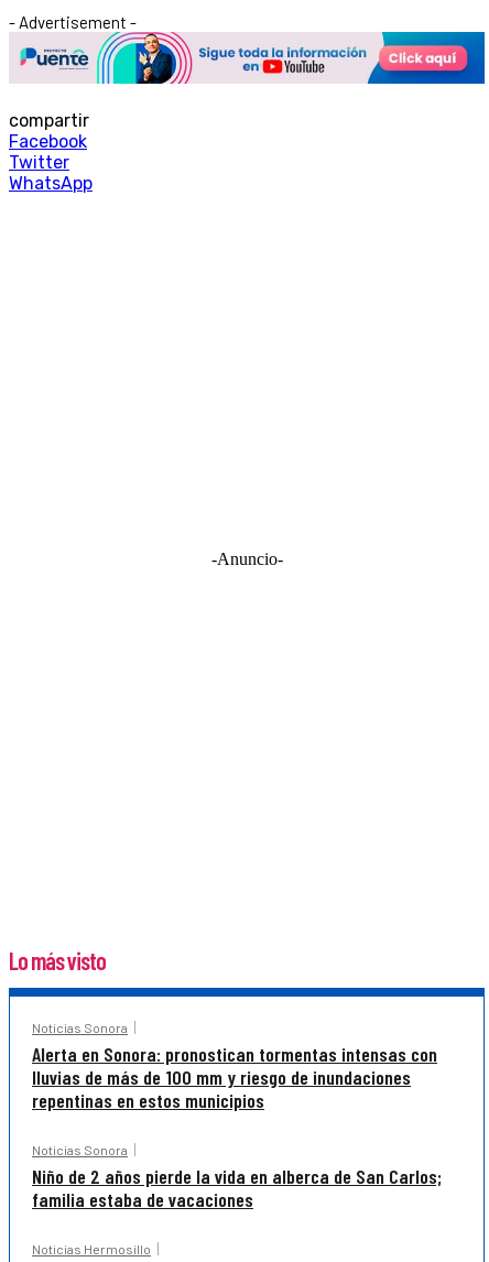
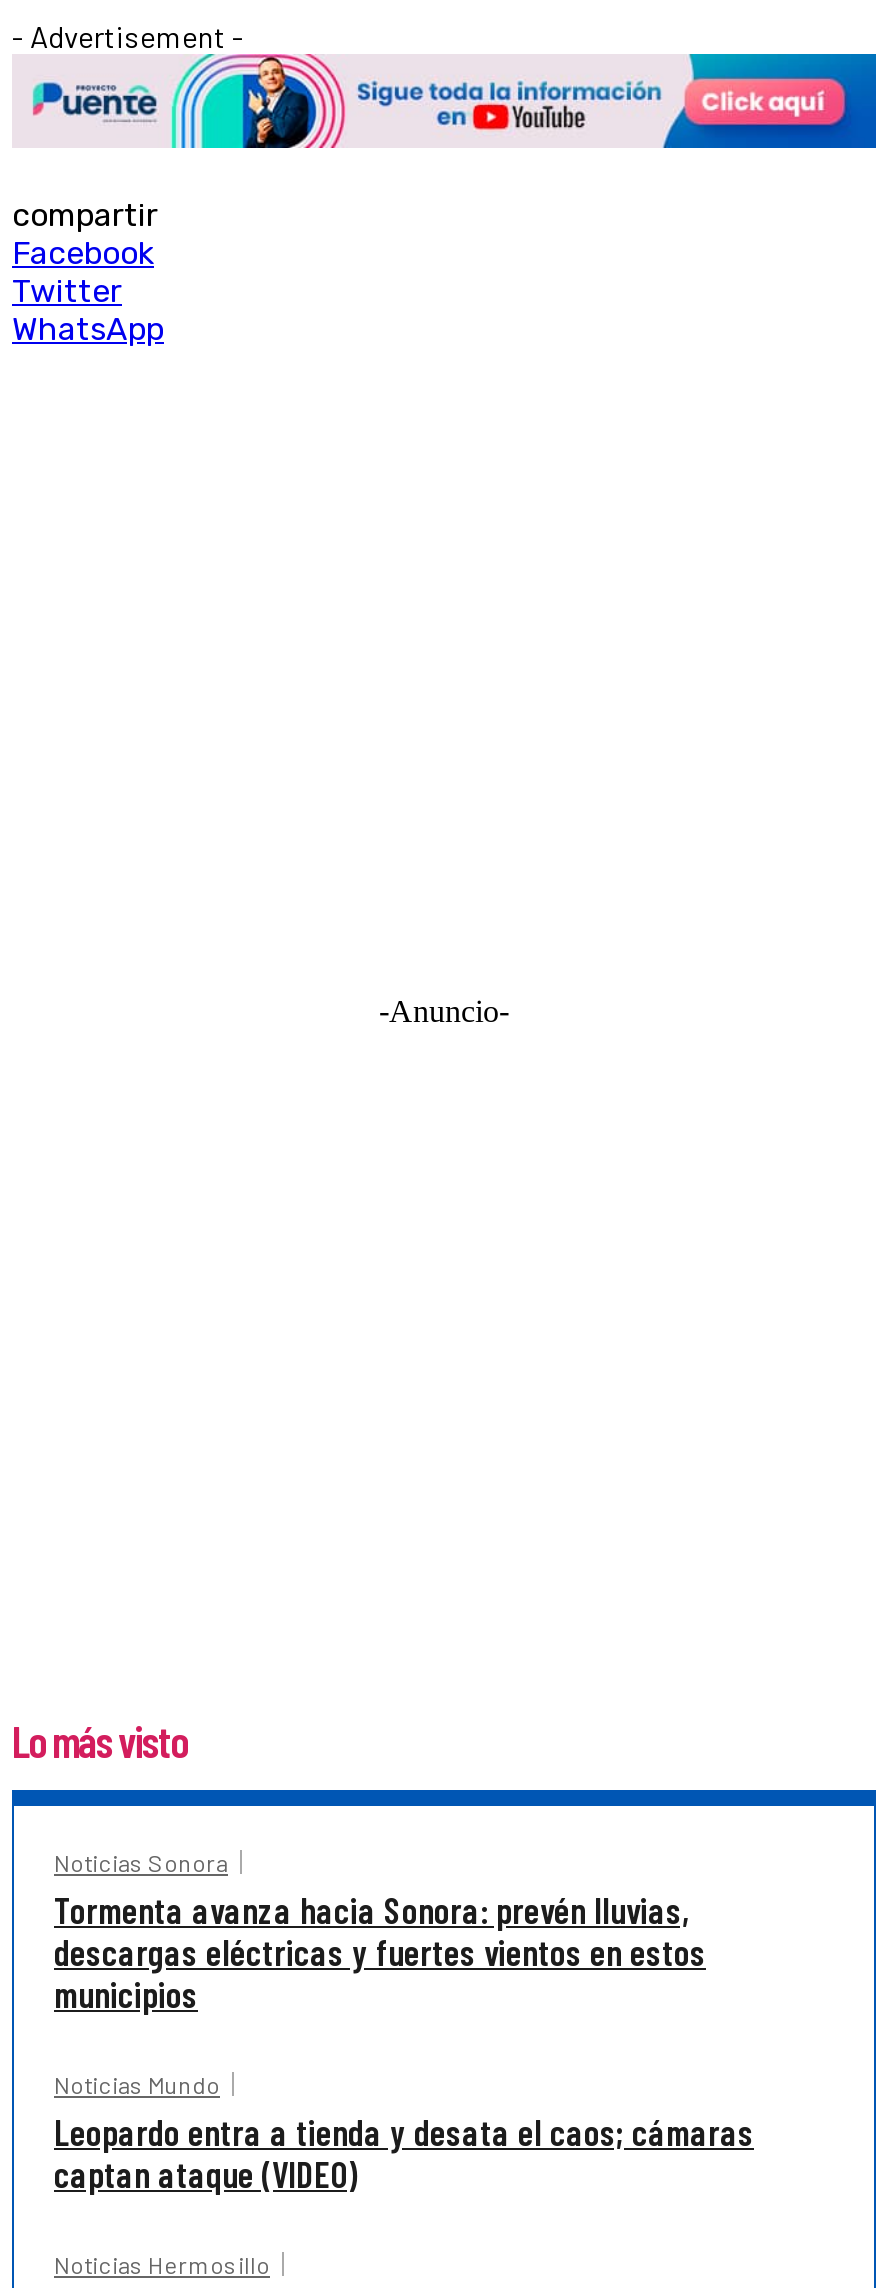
[32,1042,437,1112] Alerta en Sonora: pronostican tormentas intensas con | lluvias de más de 100 mm y riesgo de inundaciones | repentinas en estos municipios -> [54,1888,706,2016] Tormenta avanza hacia Sonora: prevén lluvias, | descargas eléctricas y fuertes vientos en estos | municipios
[32,1142,442,1211] Noticias Sonora | Niño de 2 años pierde la vida en alberca de San Carlos; | familia estaba de vacaciones -> [54,2070,754,2196] Noticias Mundo | Leopardo entra a tienda y desata el caos; cámaras | captan ataque (VIDEO)

